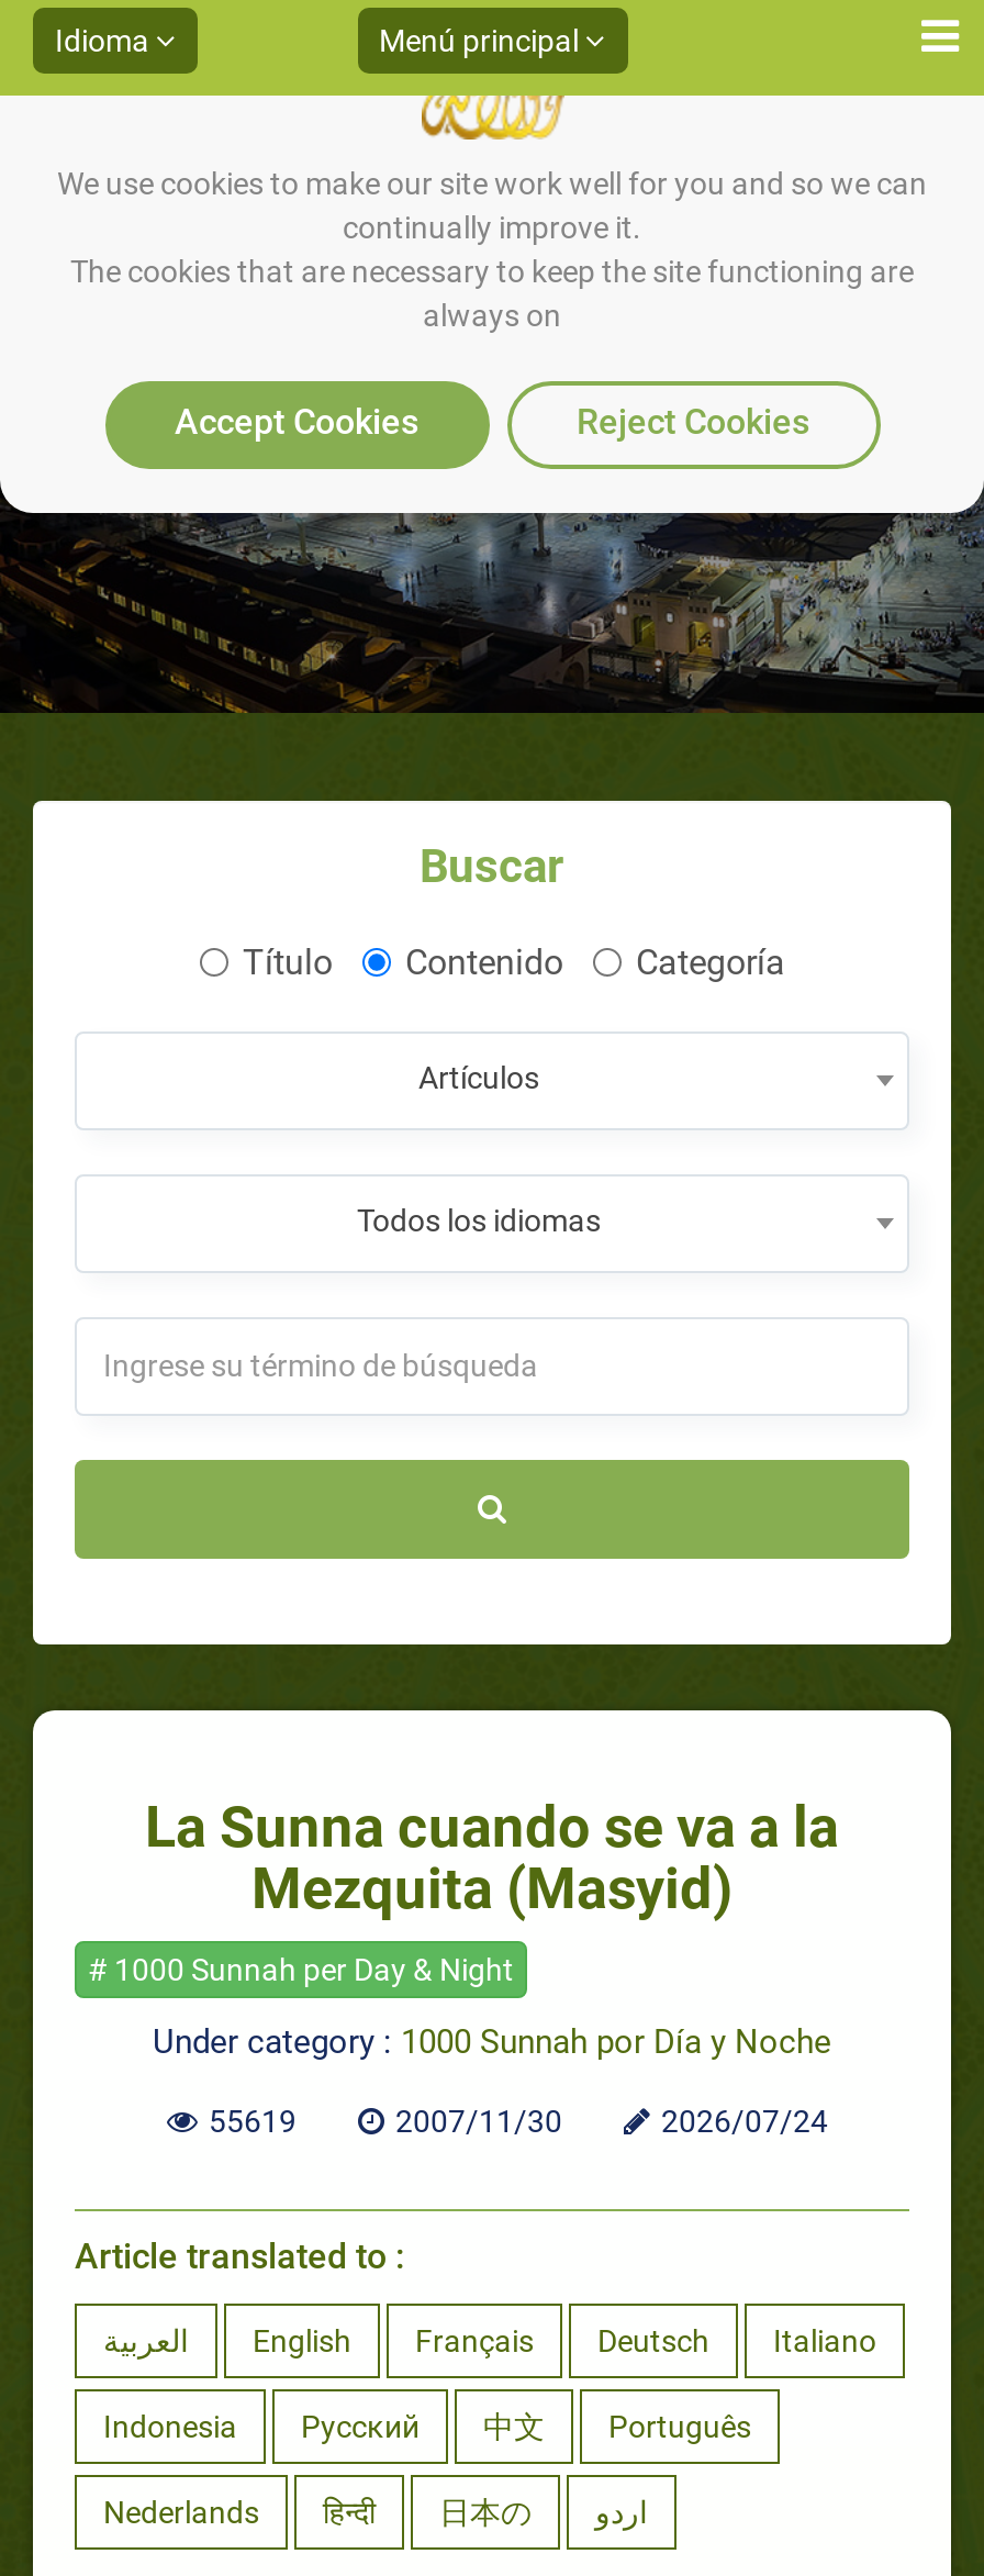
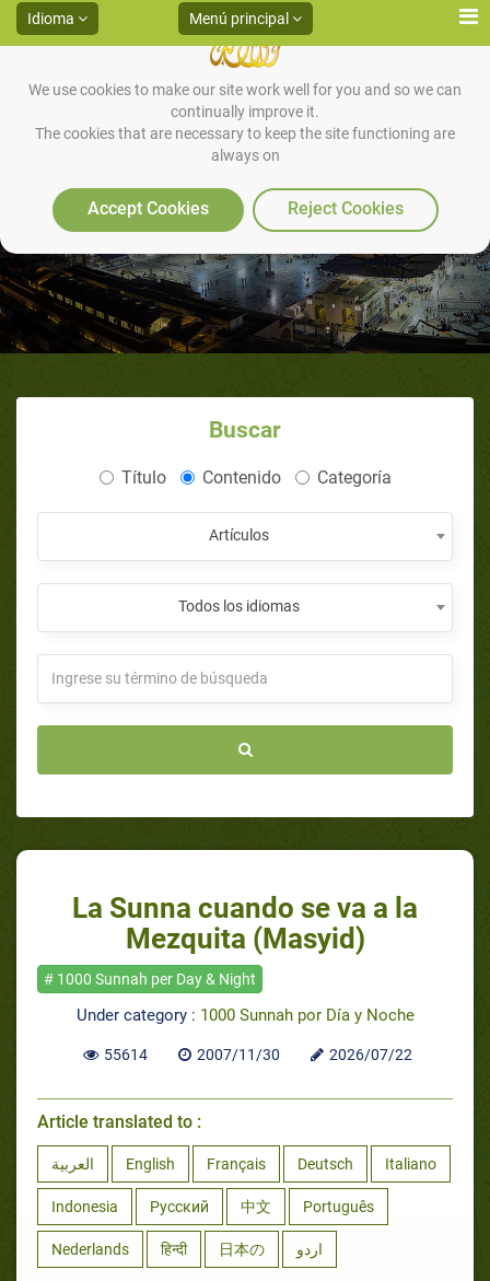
[209,2103,297,2138] 55619 -> [104,1045,148,1063] 55614
[661,2103,828,2138] 2026/07/24 -> [329,1045,412,1063] 2026/07/22

